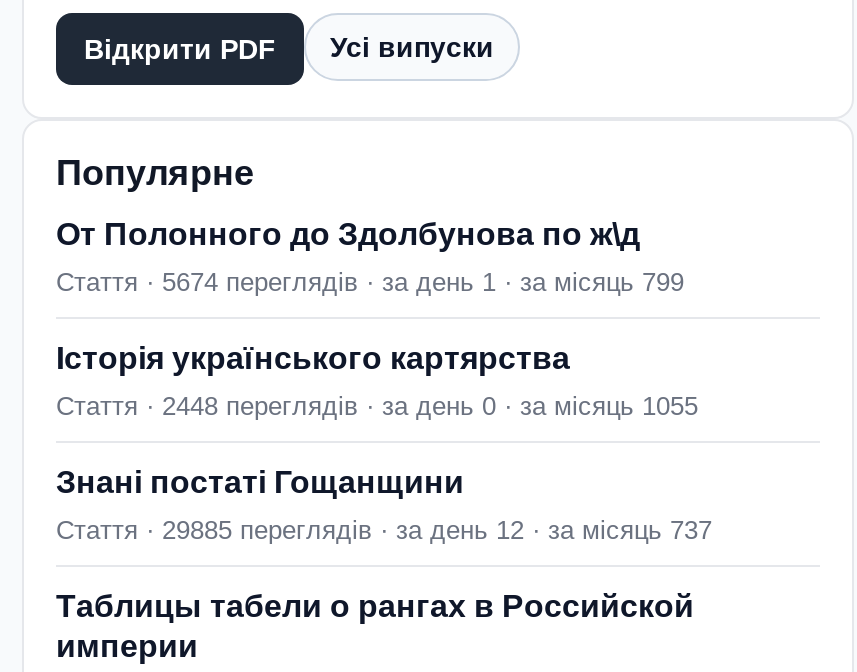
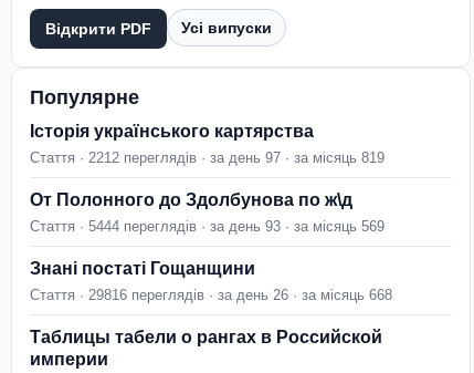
moved [56,218,640,252] -> [30,190,352,209]: От Полонного до Здолбунова по ж\д
[56,268,684,298] Стаття · 5674 переглядів · за день 1 · за місяць 799 -> none
moved [56,342,570,376] -> [30,122,314,140]: Історія українського картярства
[56,392,698,422] Стаття · 2448 переглядів · за день 0 · за місяць 1055 -> [30,149,385,235] Стаття · 2212 переглядів · за день 97 · за місяць 819 | Стаття · 5444 переглядів · за день 93 · за місяць 569
[56,516,712,546] Стаття · 29885 переглядів · за день 12 · за місяць 737 -> [30,287,392,303] Стаття · 29816 переглядів · за день 26 · за місяць 668

